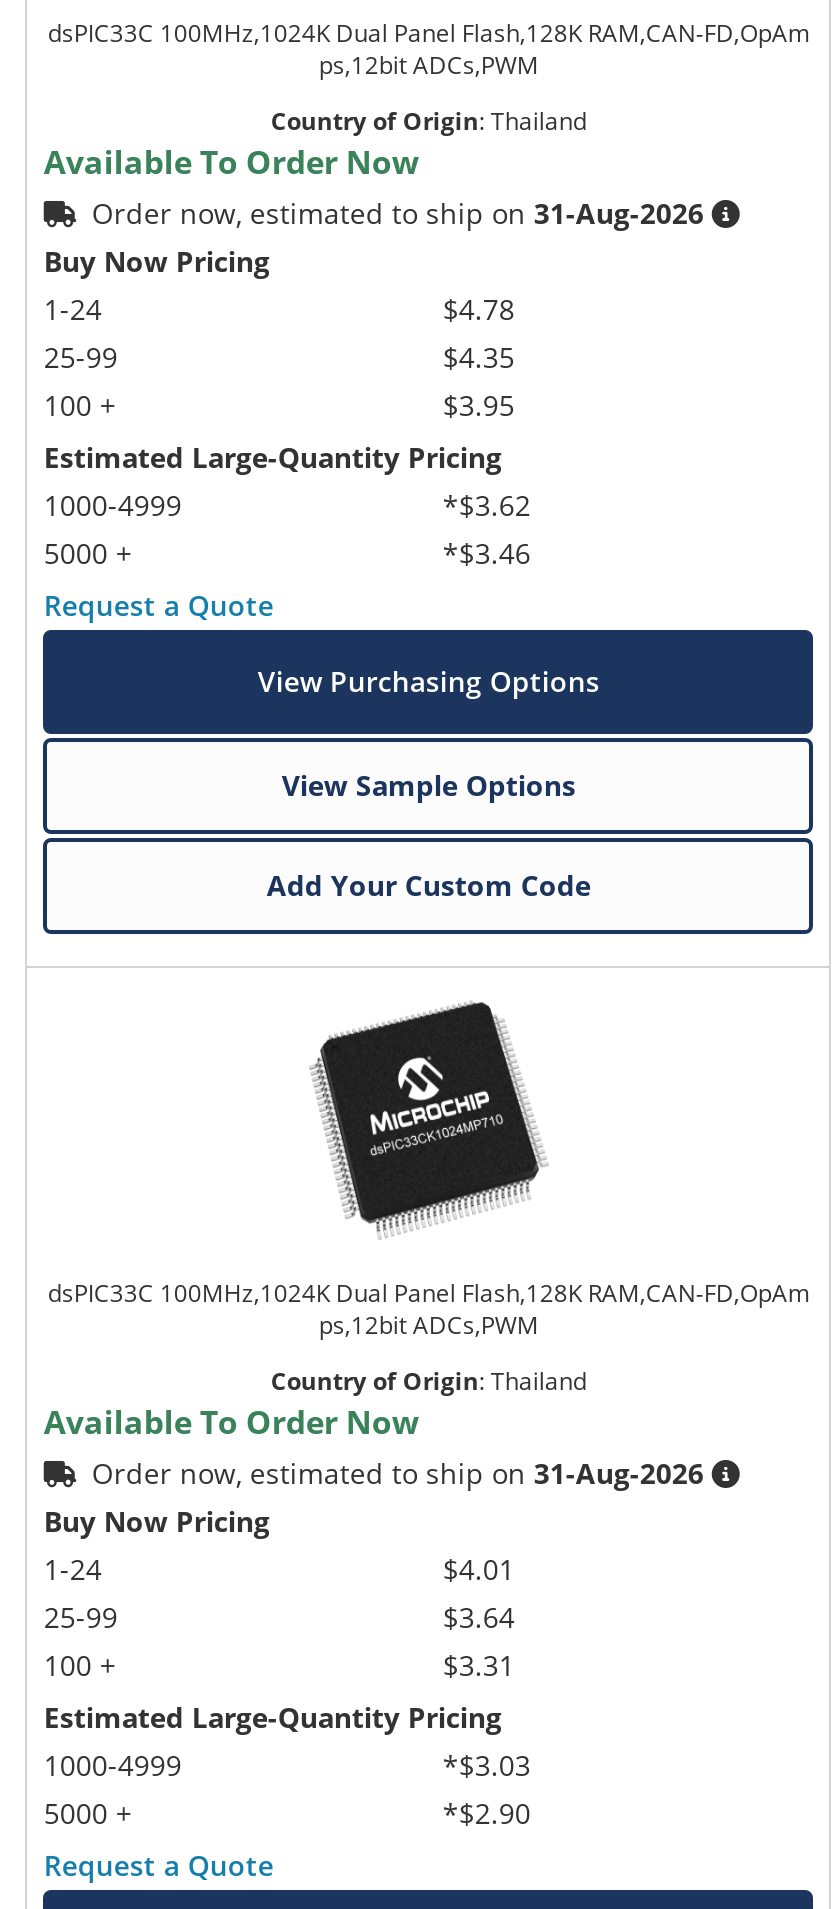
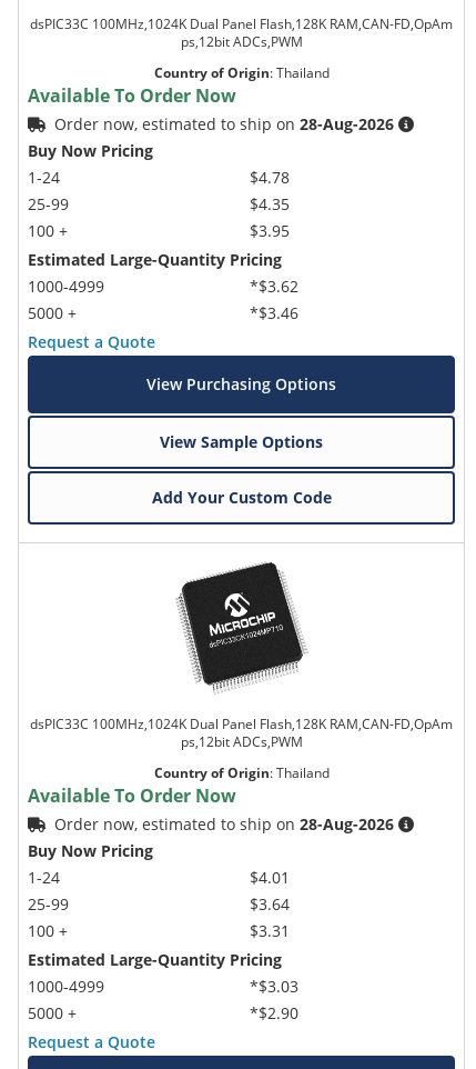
[92,193,704,231] Order now, estimated to ship on 31-Aug-2026 -> [55,113,394,134] Order now, estimated to ship on 28-Aug-2026
[92,1453,704,1491] Order now, estimated to ship on 31-Aug-2026 -> [55,813,394,834] Order now, estimated to ship on 28-Aug-2026

